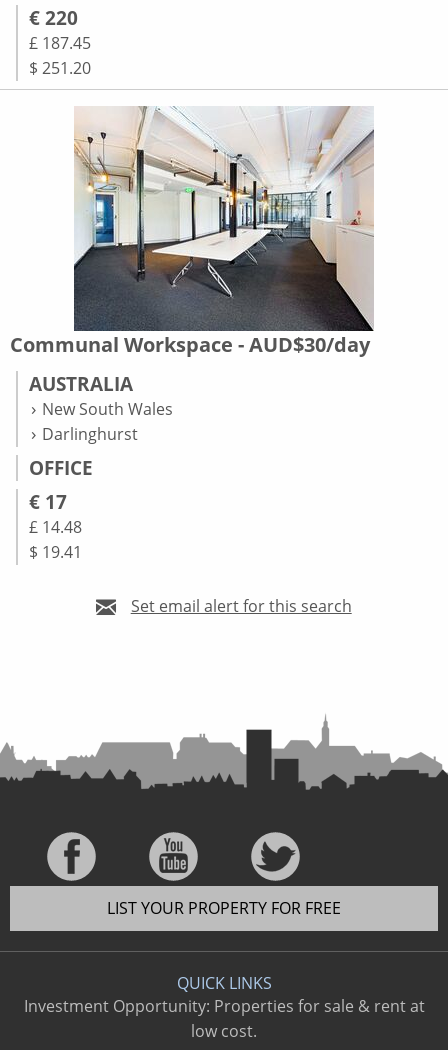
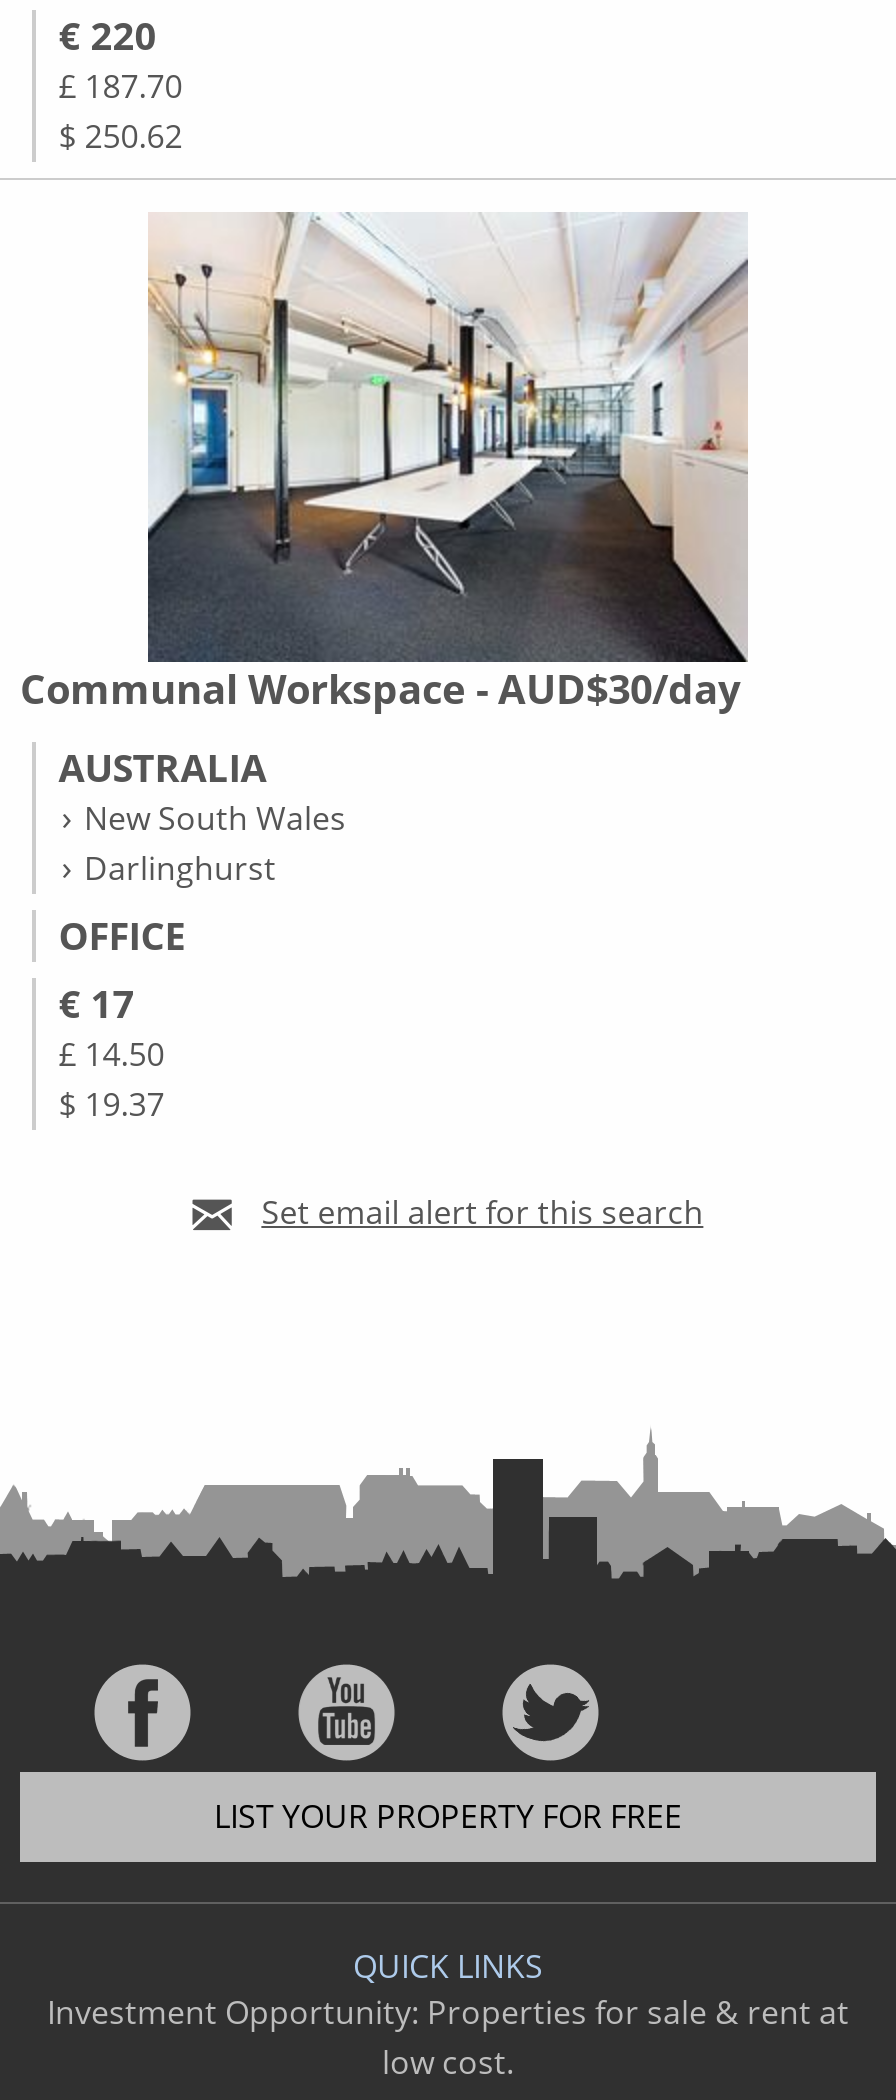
[29,32,91,54] £ 187.45 -> [58,64,182,108] £ 187.70
[29,57,91,79] $ 251.20 -> [58,114,182,158] $ 250.62
[29,516,82,538] £ 14.48 -> [58,1032,164,1076] £ 14.50
[29,541,82,563] $ 19.41 -> [58,1082,164,1126] $ 19.37

